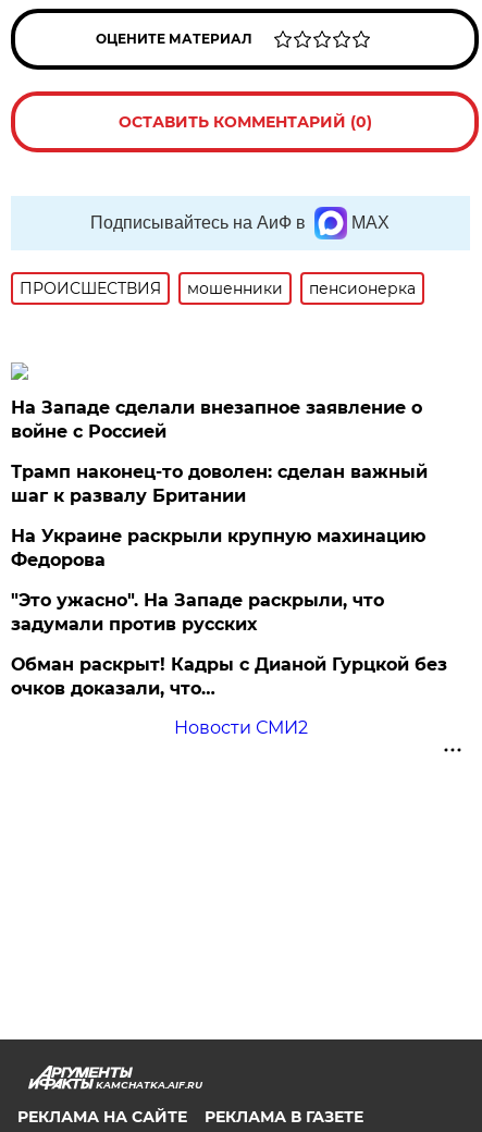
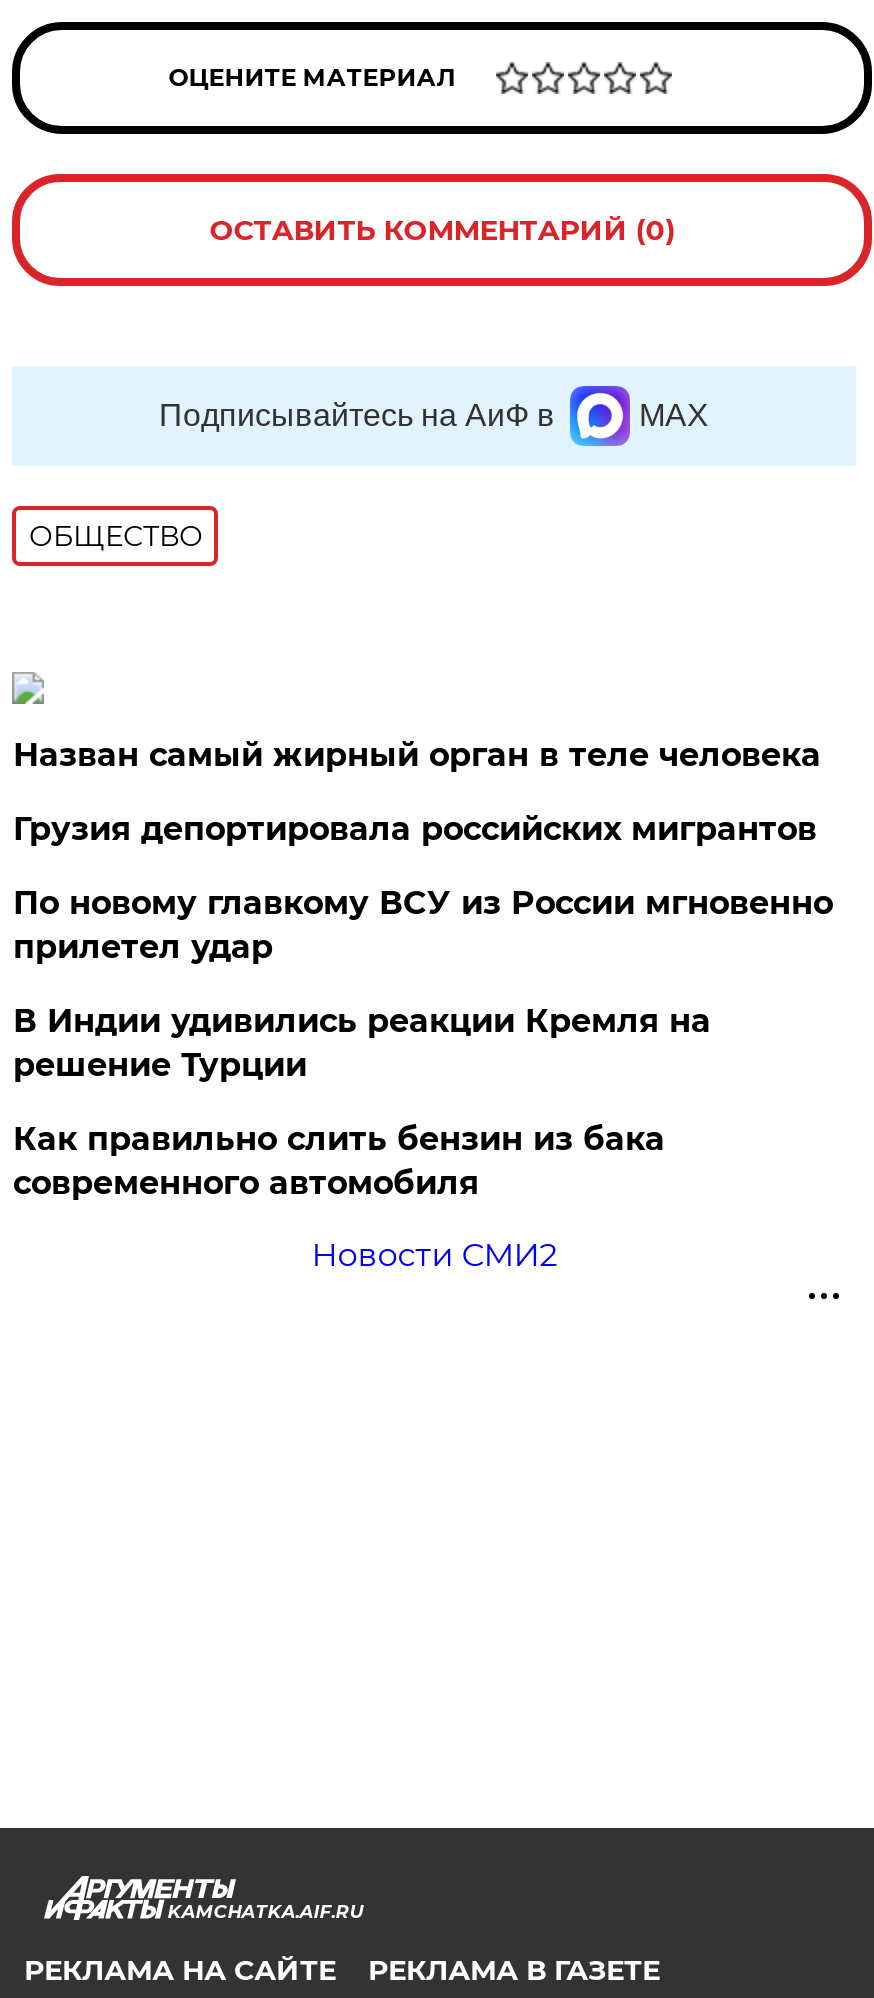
[20,278,416,298] ПРОИСШЕСТВИЯ | мошенники | пенсионерка -> [29,517,203,553] ОБЩЕСТВО
[11,397,423,441] На Западе сделали внезапное заявление о | войне с Россией -> [13,735,821,773] Назван самый жирный орган в теле человека
[11,461,428,506] Трамп наконец-то доволен: сделан важный | шаг к развалу Британии -> [13,809,817,847] Грузия депортировала российских мигрантов
[11,525,426,570] На Украине раскрыли крупную махинацию | Федорова -> [13,883,833,965] По новому главкому ВСУ из России мгновенно | прилетел удар
[11,590,385,634] "Это ужасно". На Западе раскрыли, что | задумали против русских -> [13,1001,711,1083] В Индии удивились реакции Кремля на | решение Турции
[11,654,448,698] Обман раскрыт! Кадры с Дианой Гурцкой без | очков доказали, что… -> [13,1119,665,1201] Как правильно слить бензин из бака | современного автомобиля

